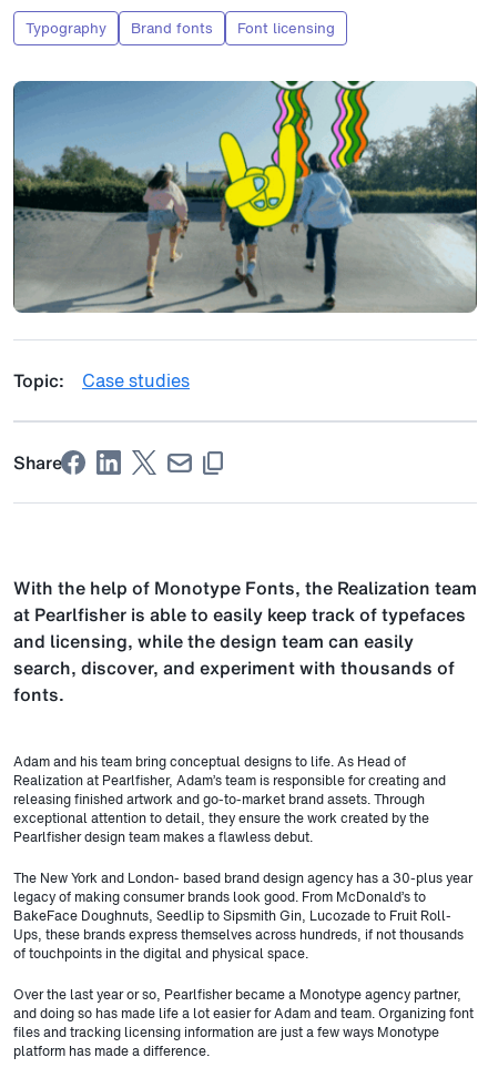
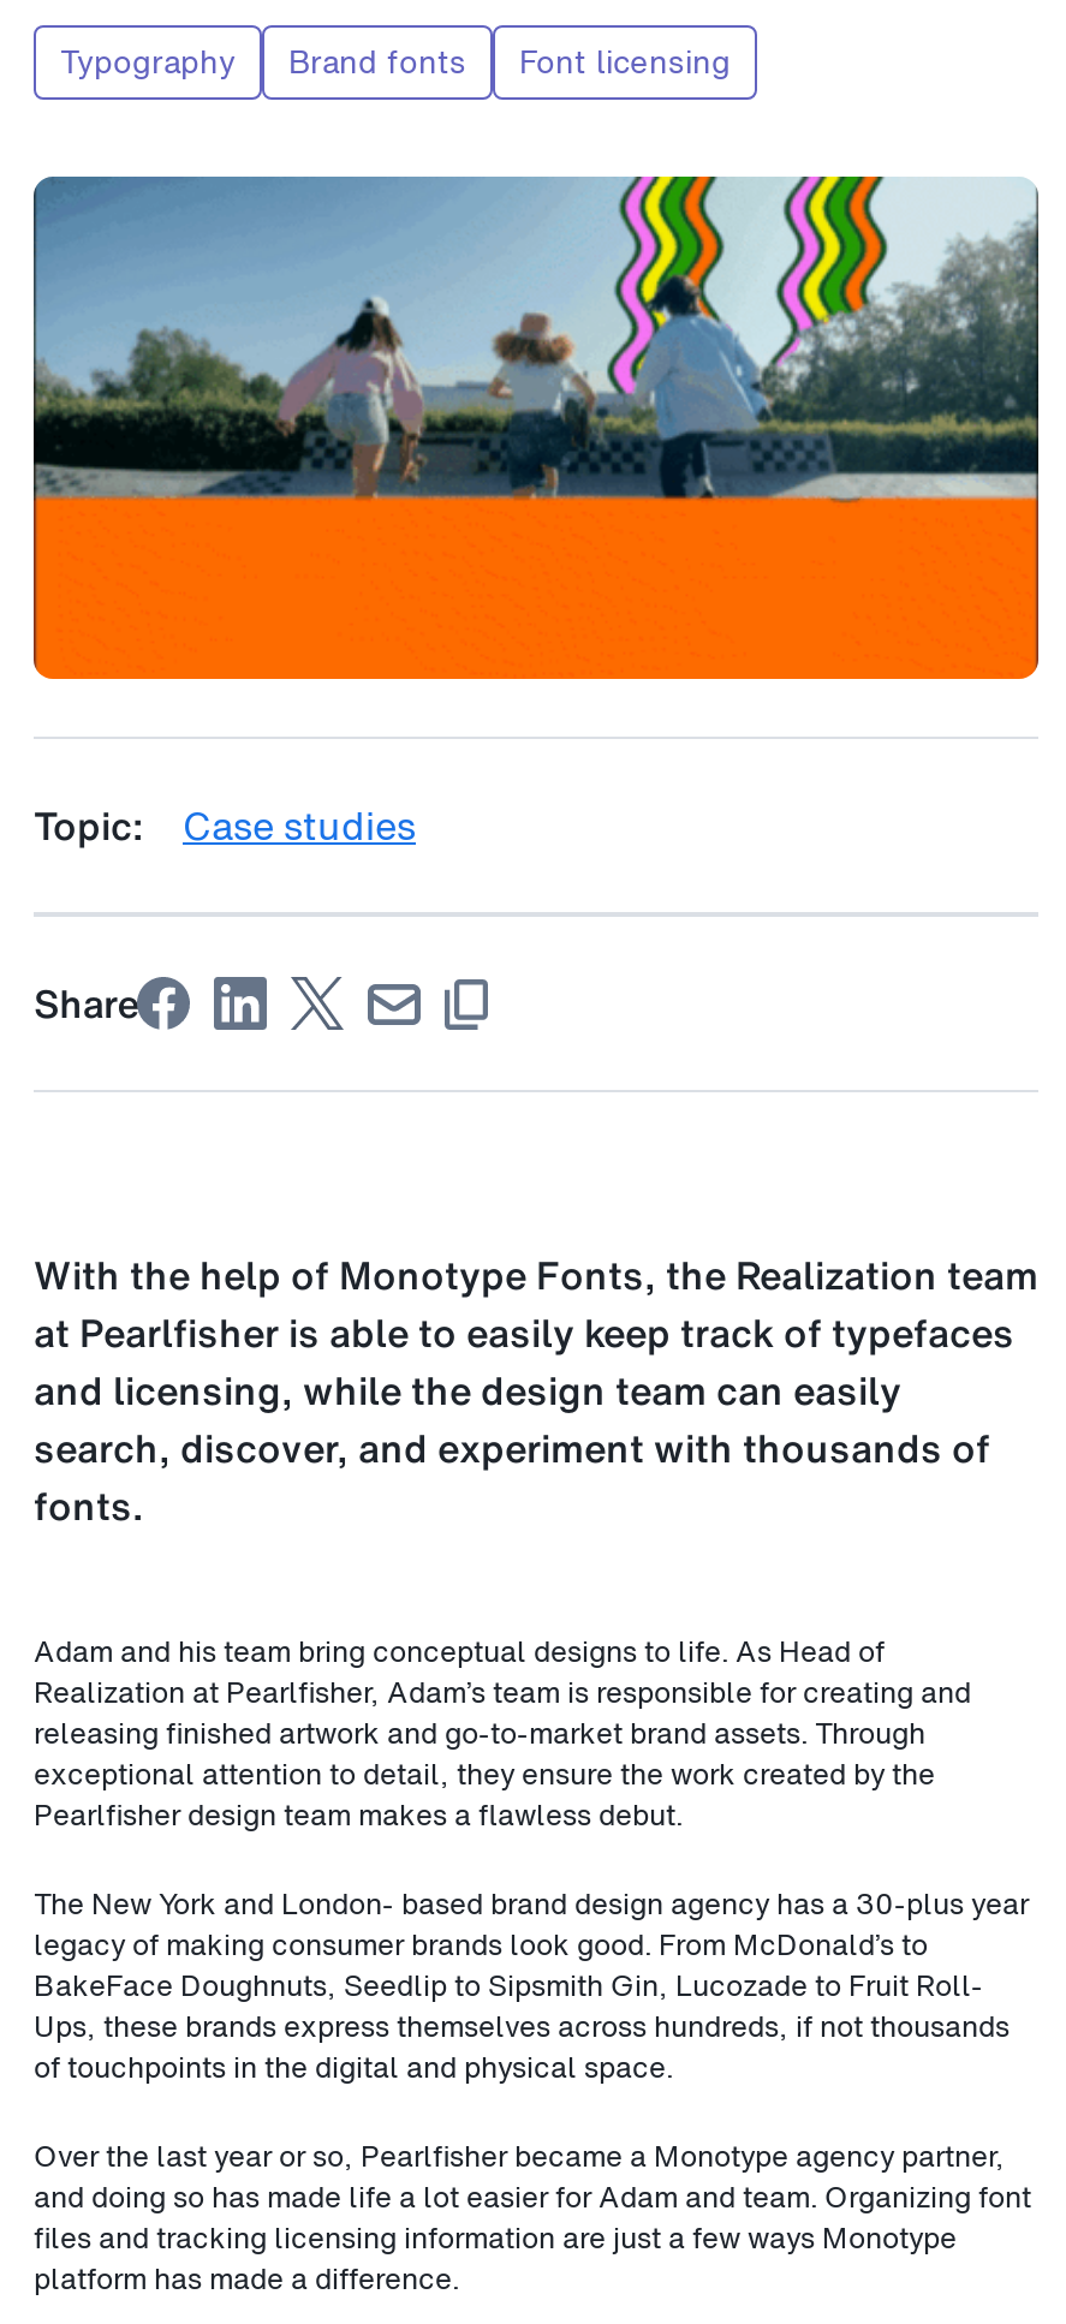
[12,80,478,314] [image] -> [31,174,1041,681] [image]

